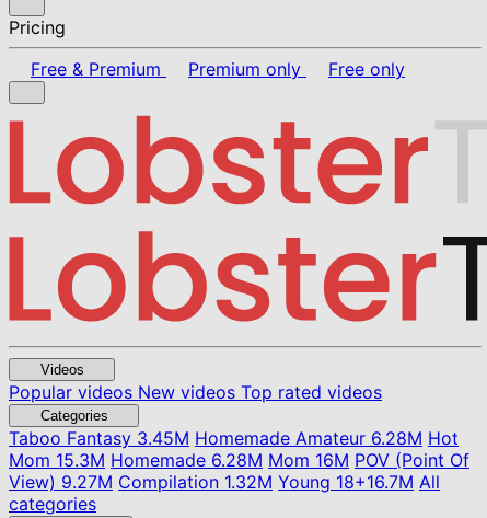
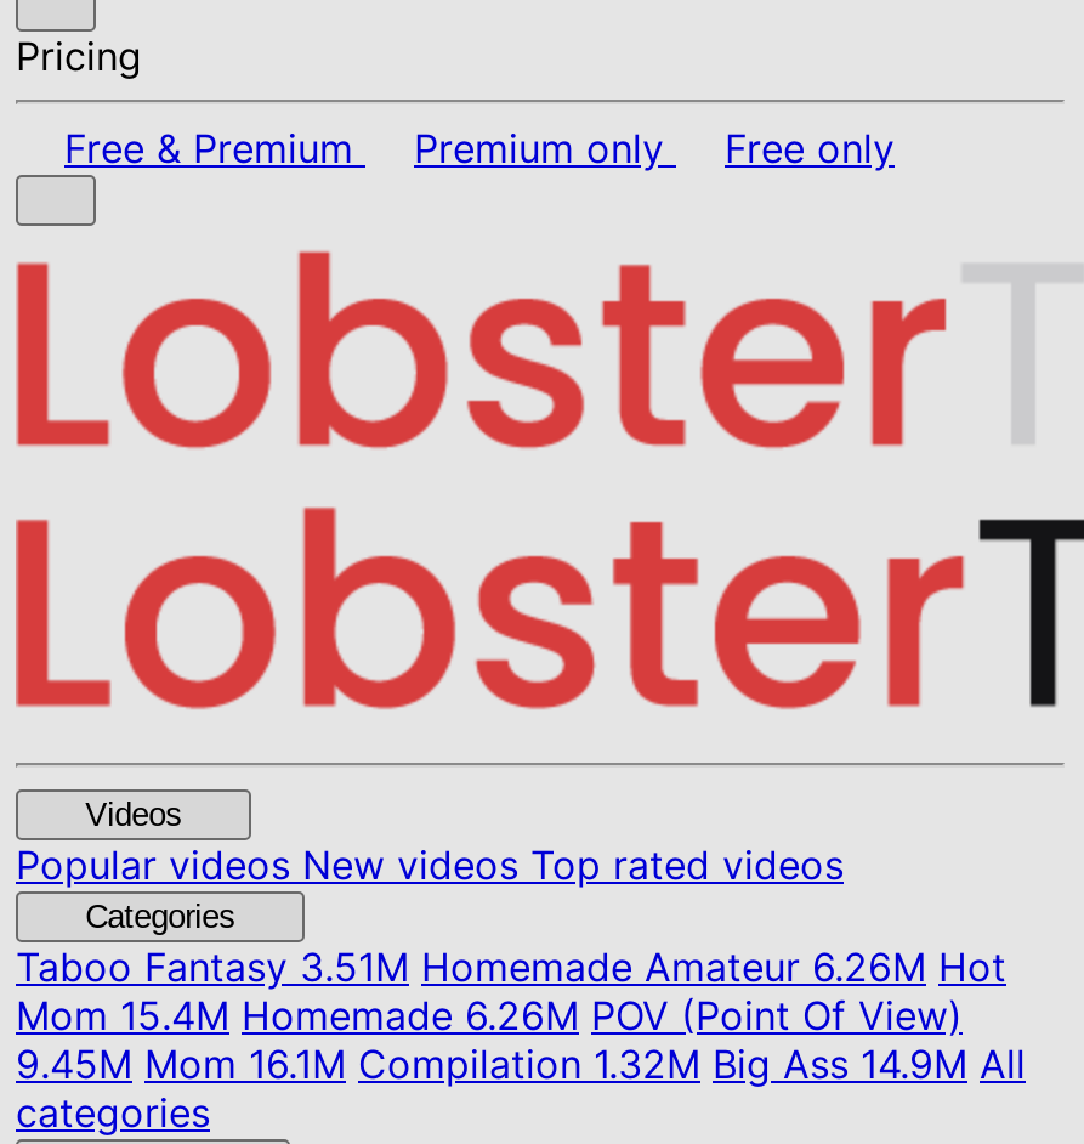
[9,427,469,493] Taboo Fantasy3.45M Homemade Amateur 6.28M Hot | Mom 15.3M Homemade 6.28M Mom 16M POV (Point Of | View) 9.27M Compilation 1.32M Young 18+16.7M All -> [16,942,1026,1088] Taboo Fantasy3.51M Homemade Amateur 6.26M Hot | Mom 15.4M Homemade 6.26M POV (Point Of View) | 9.45M Mom 16.1M Compilation 1.32M Big Ass 14.9M All

